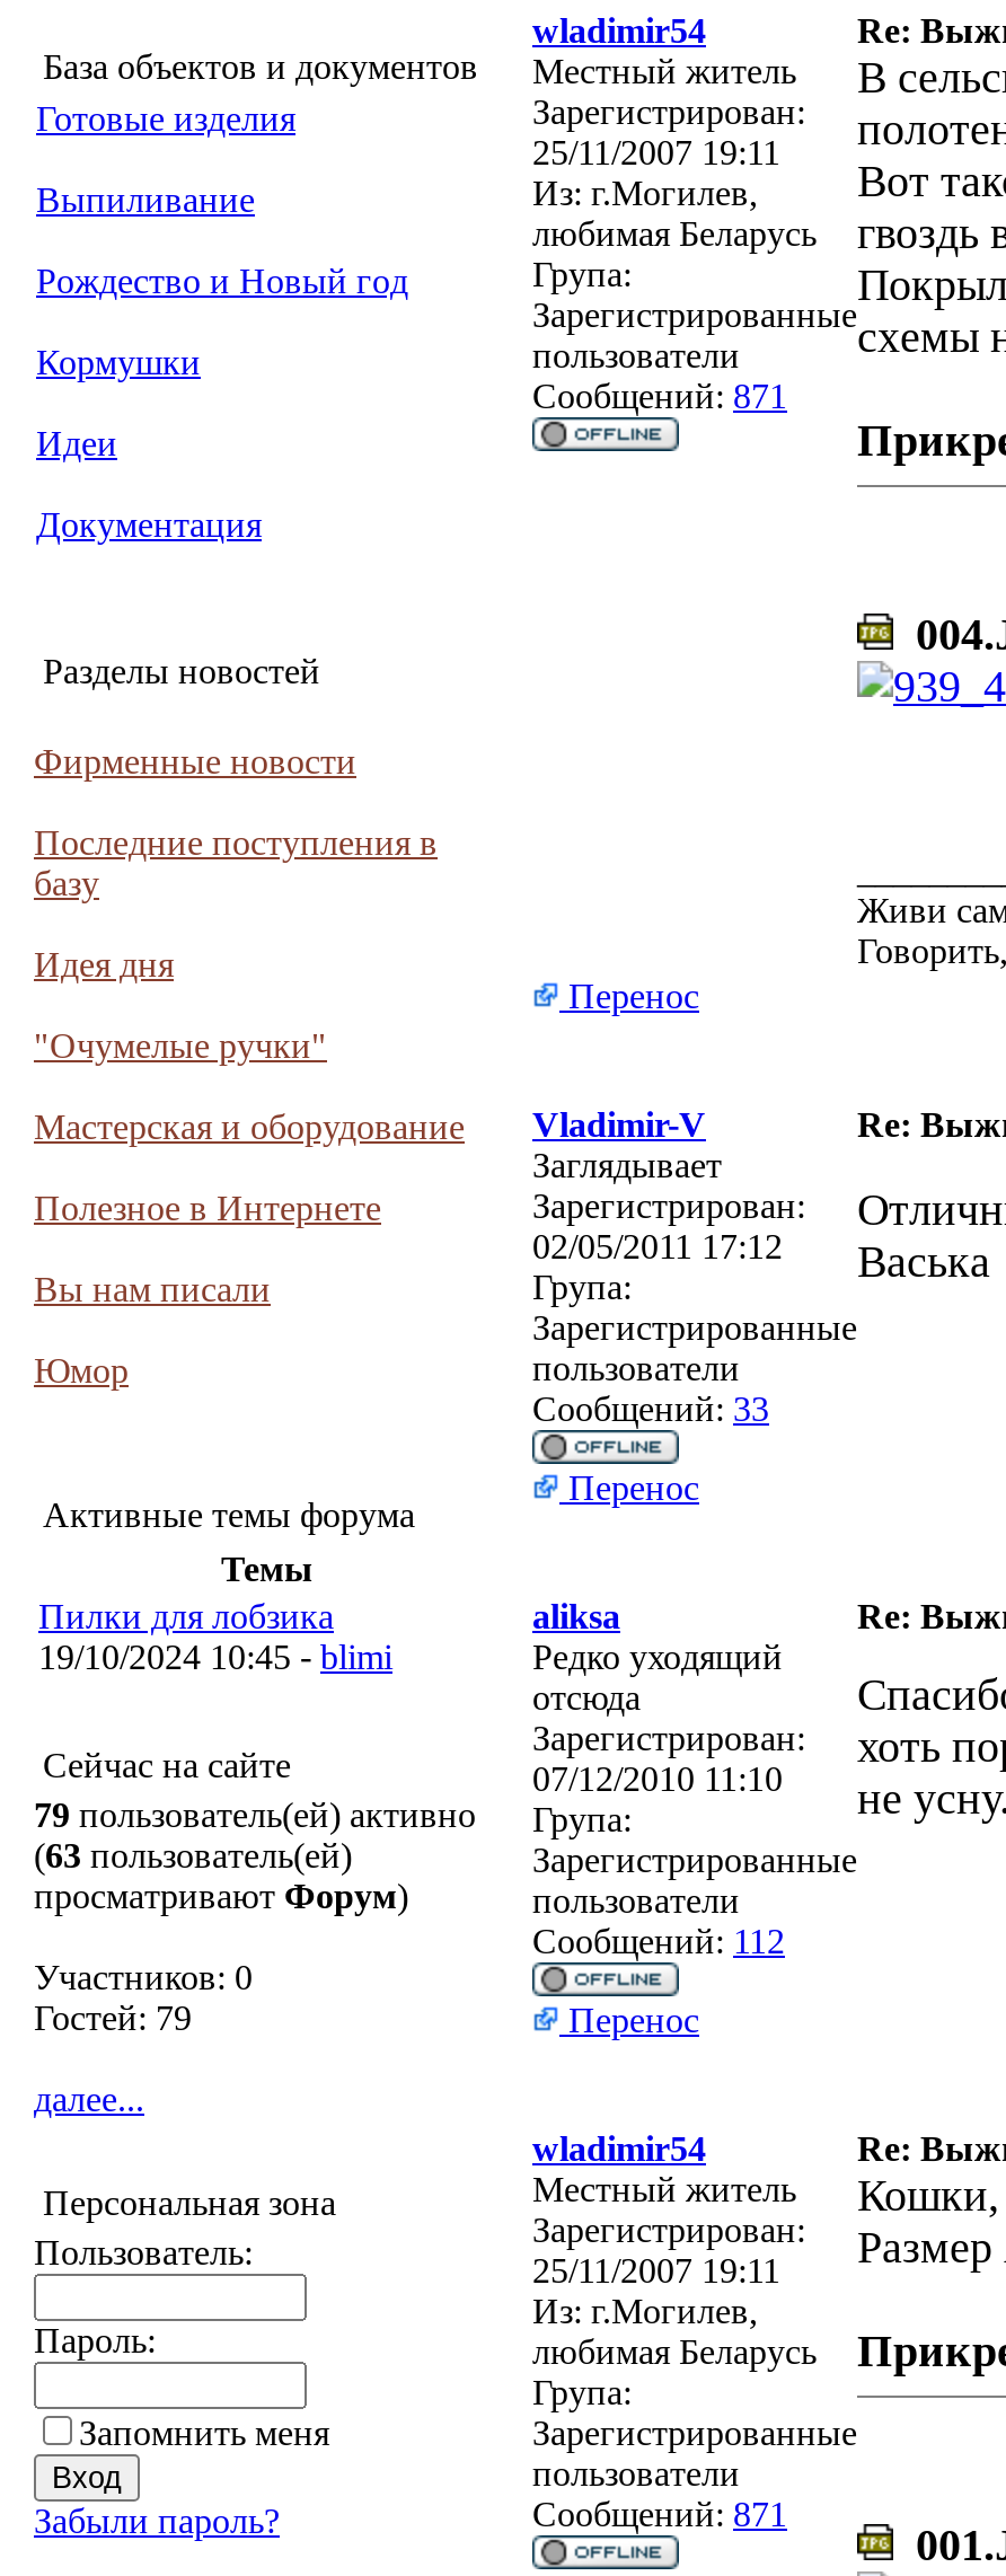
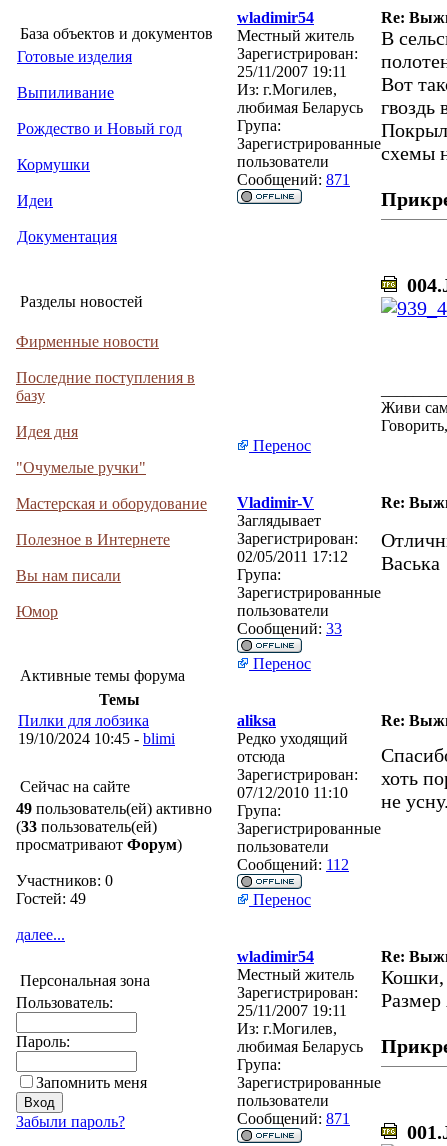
[34,1796,476,1834] 79 пользователь(ей) активно -> [16,800,212,817] 49 пользователь(ей) активно
[34,1836,352,1874] (63 пользователь(ей) -> [16,818,157,835] (33 пользователь(ей)
[34,1999,192,2037] Гостей: 79 -> [16,890,86,907] Гостей: 49

